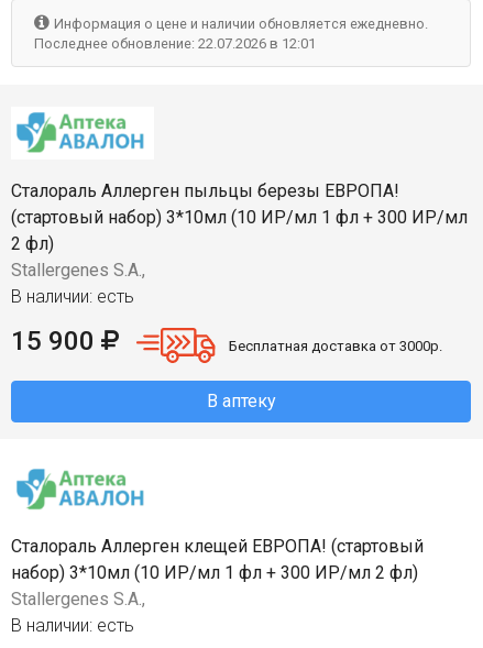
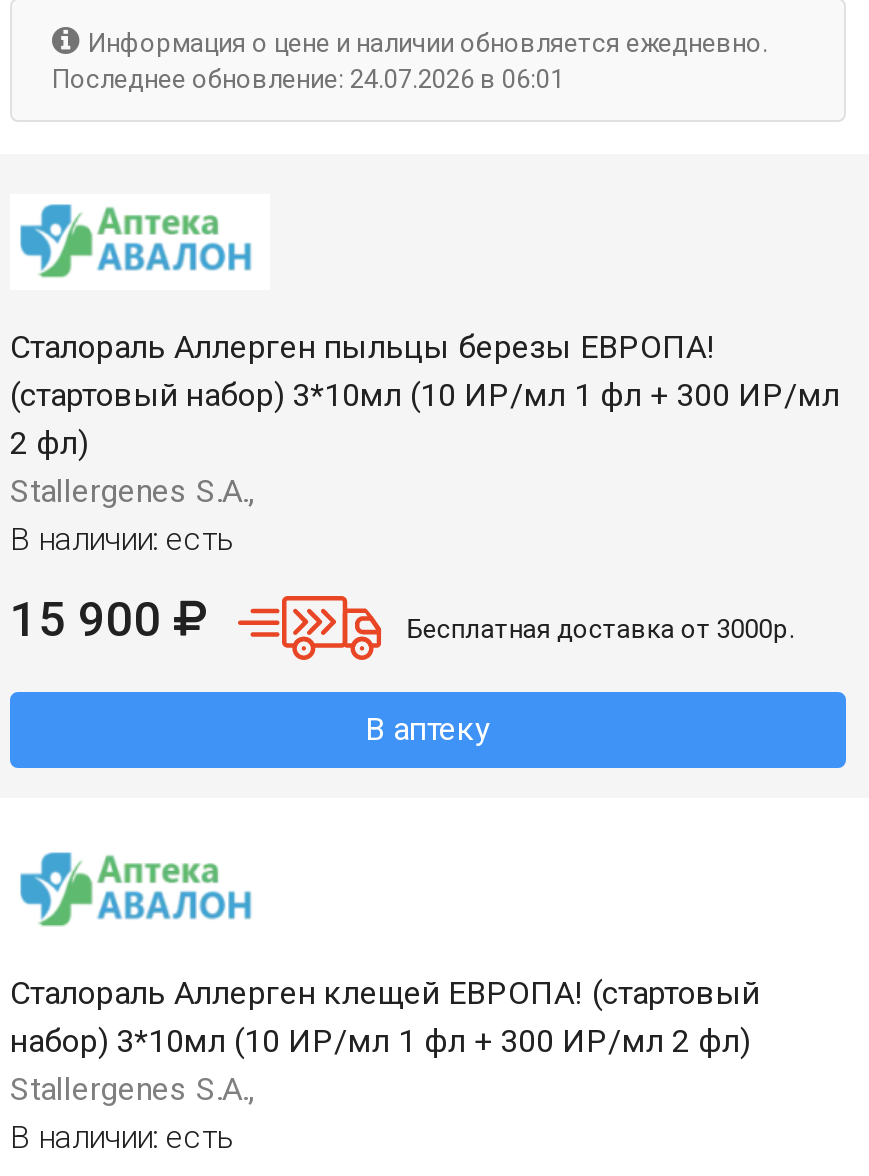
[34,35,316,51] Последнее обновление: 22.07.2026 в 12:01 -> [52,64,564,94] Последнее обновление: 24.07.2026 в 06:01

